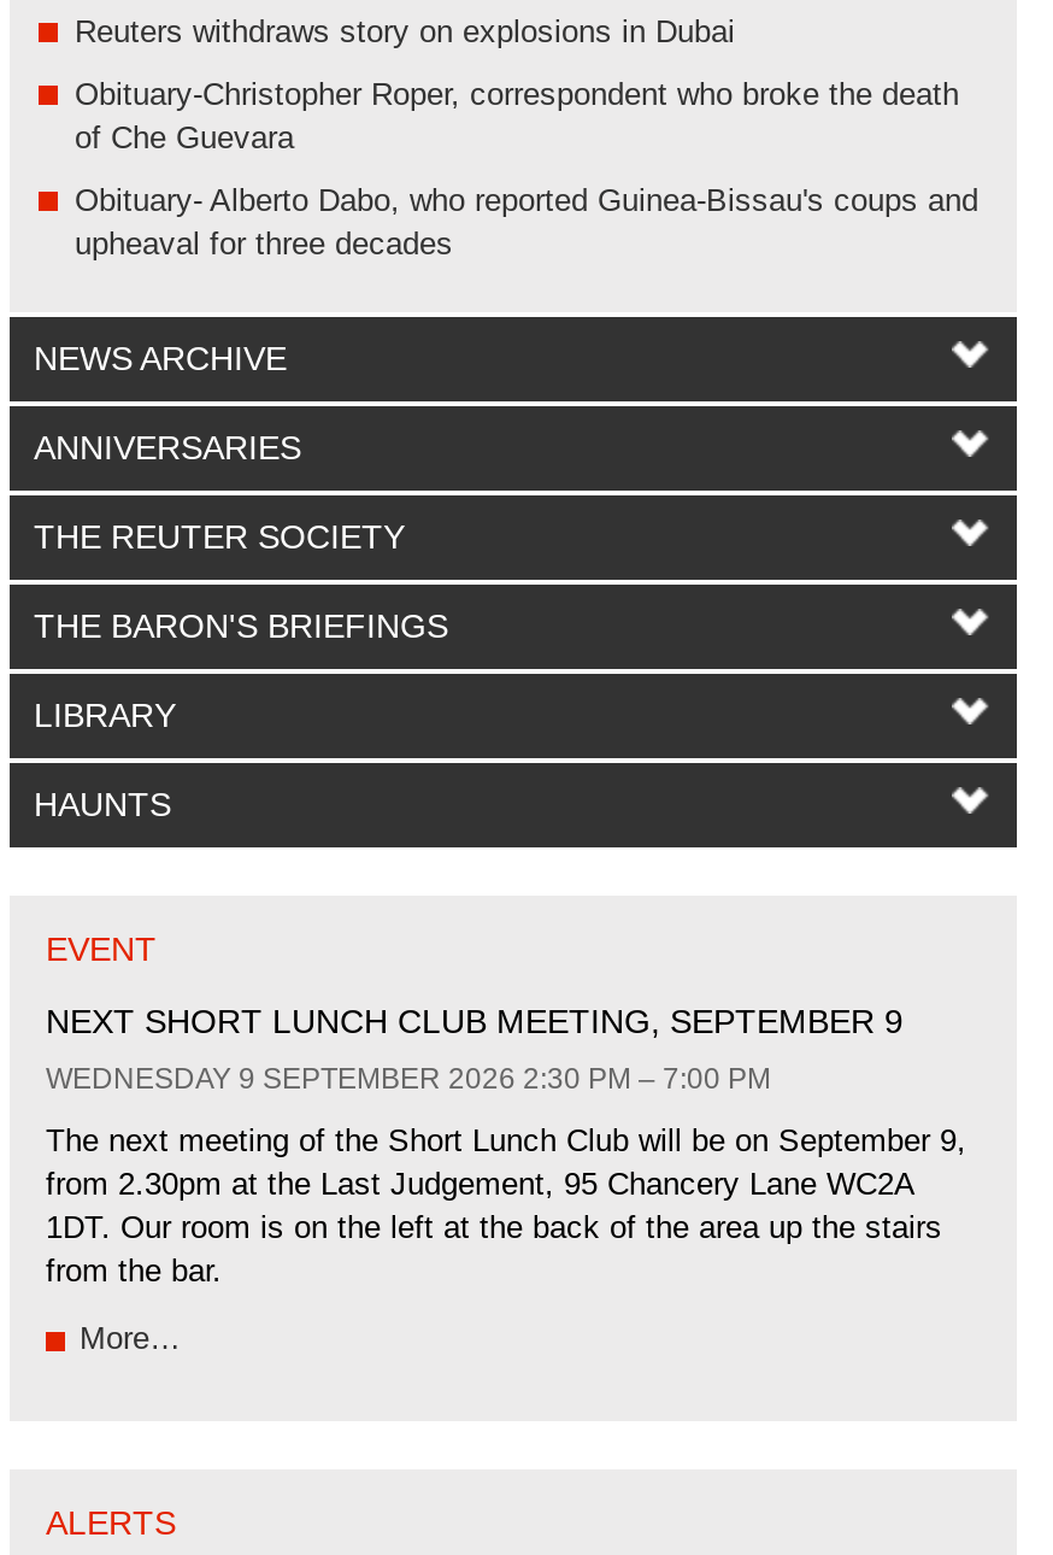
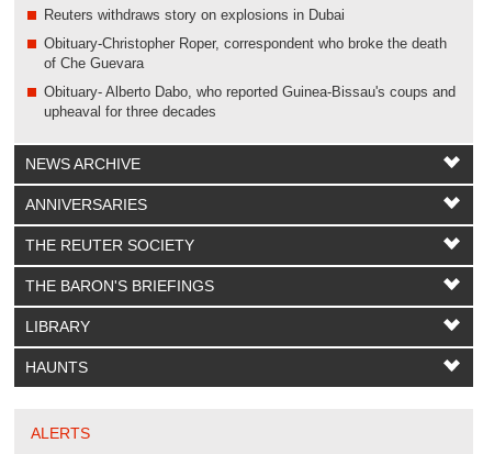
[46,929,966,1356] EVENT | NEXT SHORT LUNCH CLUB MEETING, SEPTEMBER 9 | WEDNESDAY 9 SEPTEMBER 2026 2:30 PM – 7:00 PM | The next meeting of the Short Lunch Club will be on September 9, | from 2.30pm at the Last Judgement, 95 Chancery Lane WC2A | 1DT. Our room is on the left at the back of the area up the stairs | from the bar. | More… -> none

